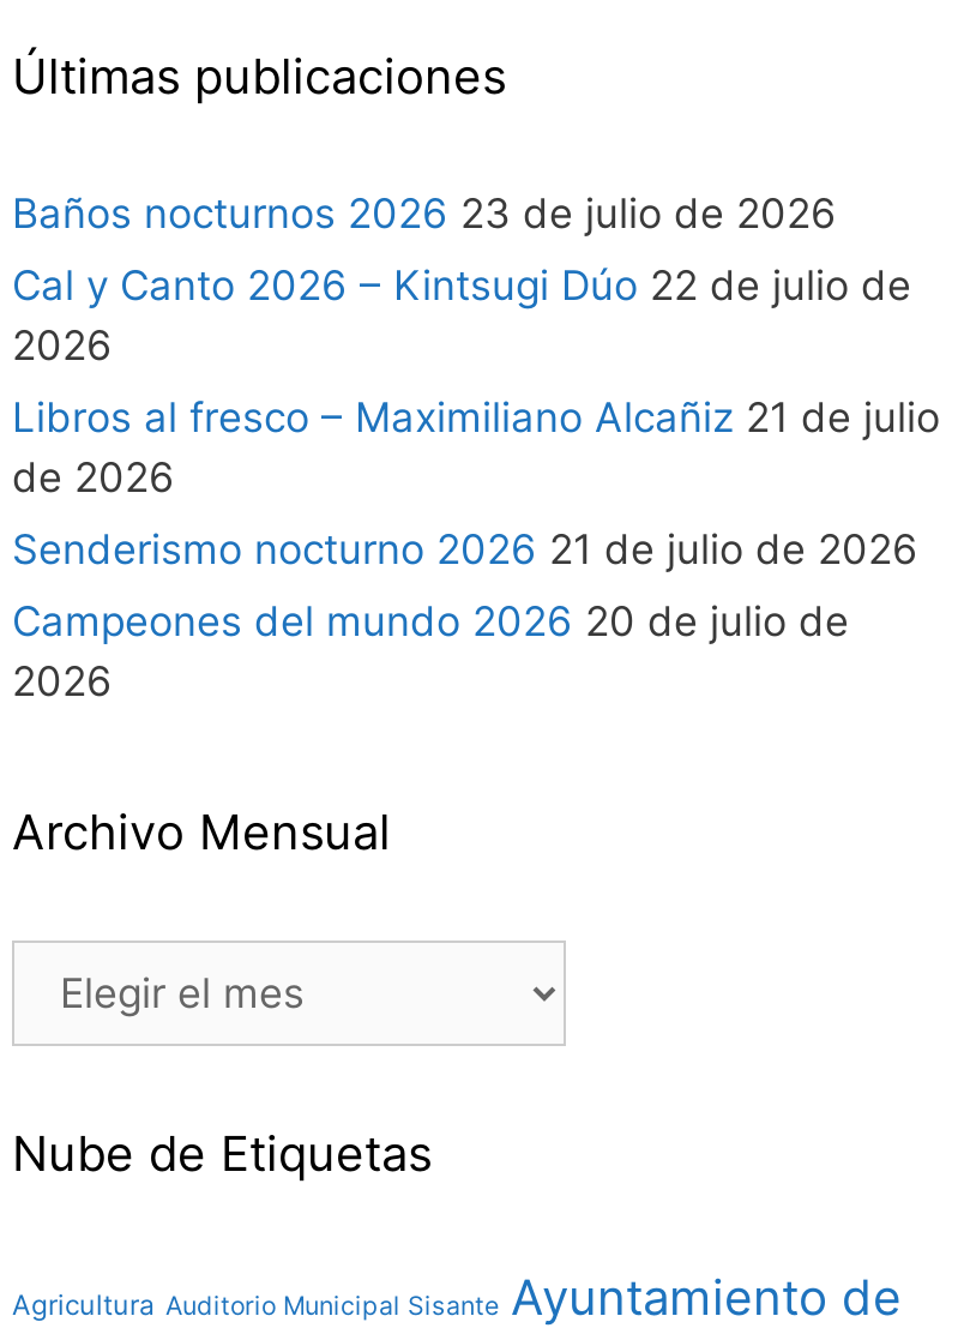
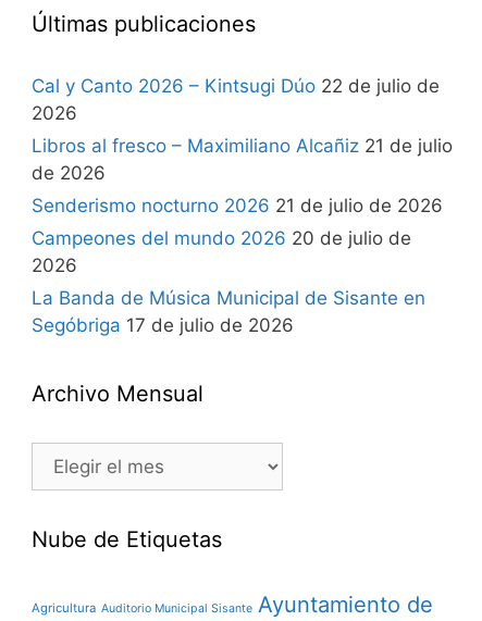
[12,189,837,237] Baños nocturnos 2026 23 de julio de 2026 -> none
moved [12,261,940,705] -> [32,75,453,276]: Cal y Canto 2026 – Kintsugi Dúo 22 de julio de | 2026 | Libros al fresco – Maximiliano Alcañiz 21 de julio | de 2026 | Senderismo nocturno 2026 21 de julio de 2026 | Campeones del mundo 2026 20 de julio de | 2026
none -> [32,287,425,336] La Banda de Música Municipal de Sisante en | Segóbriga 17 de julio de 2026

